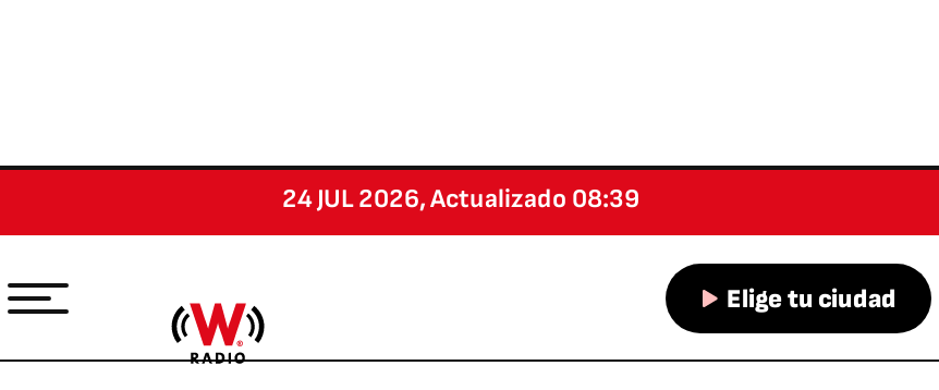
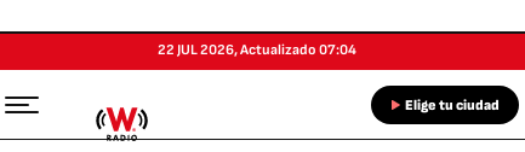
[282,183,639,216] 24 JUL 2026,Actualizado 08:39 -> [158,41,356,59] 22 JUL 2026,Actualizado 07:04

